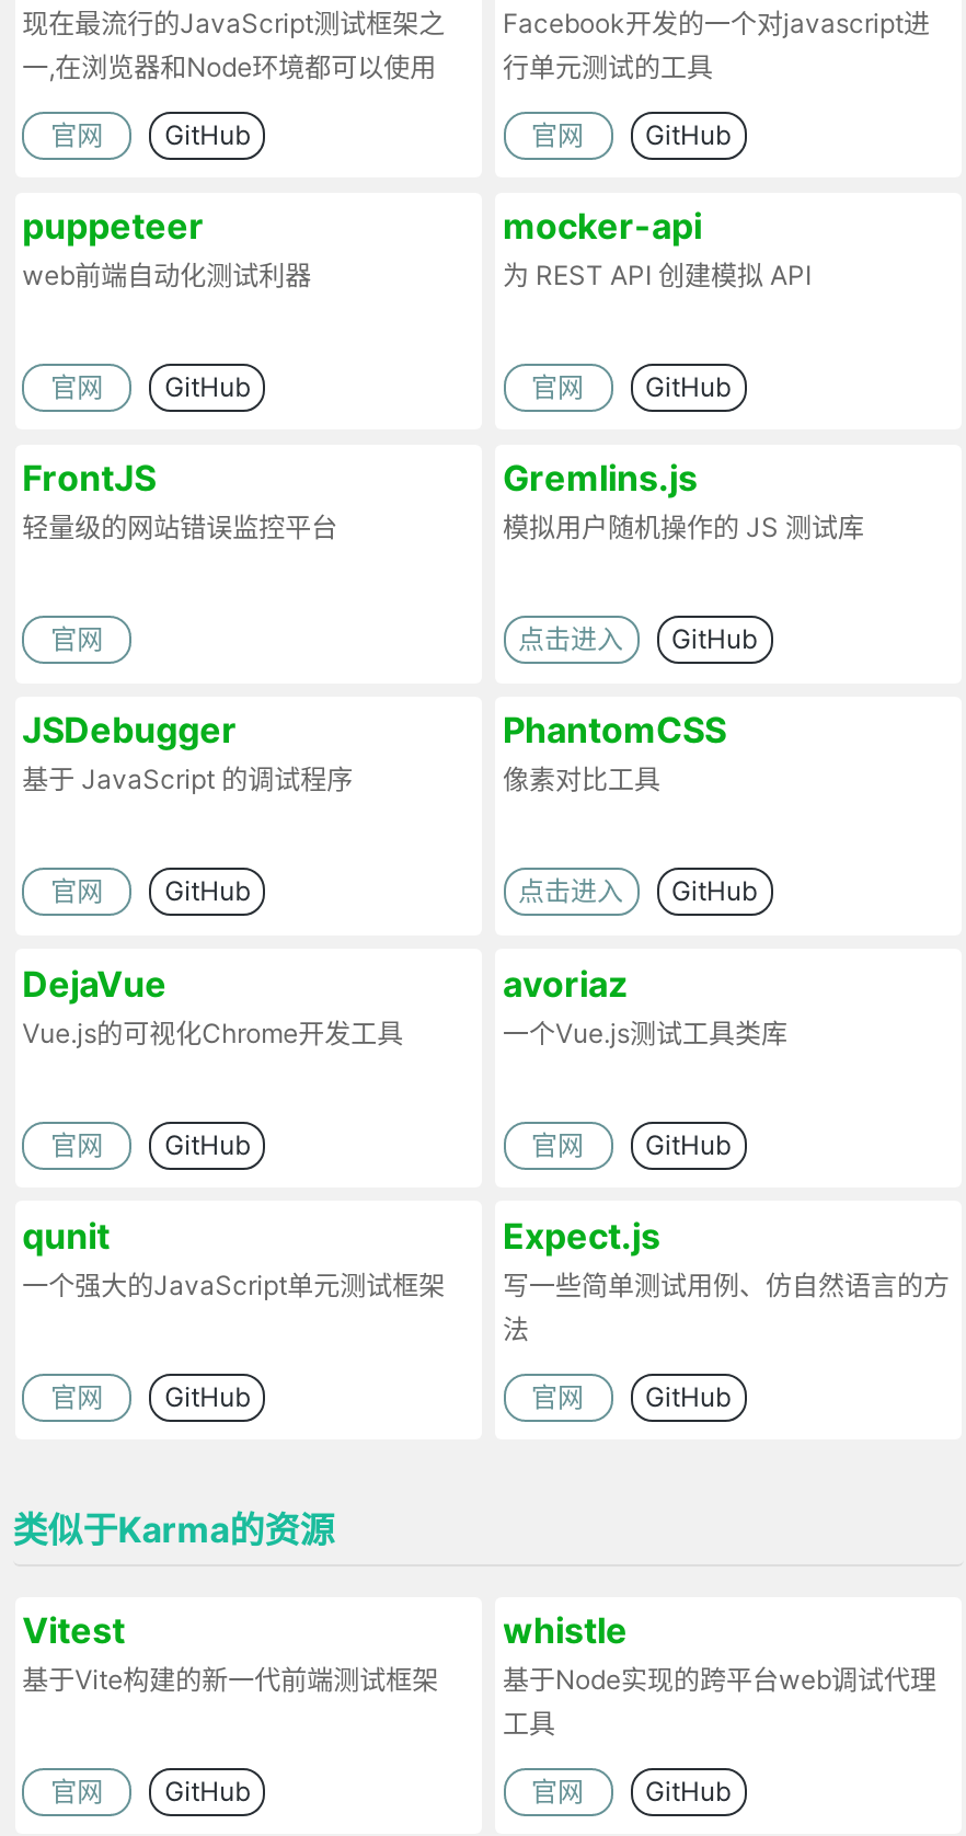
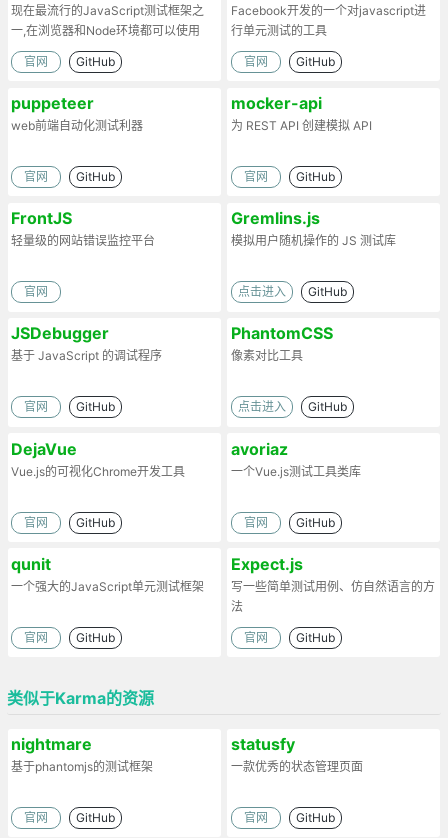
[22,1608,438,1695] Vitest | 基于Vite构建的新一代前端测试框架 -> [11,734,153,774] nightmare | 基于phantomjs的测试框架
[503,1608,936,1739] whistle | 基于Node实现的跨平台web调试代理 | 工具 -> [230,734,362,774] statusfy | 一款优秀的状态管理页面

